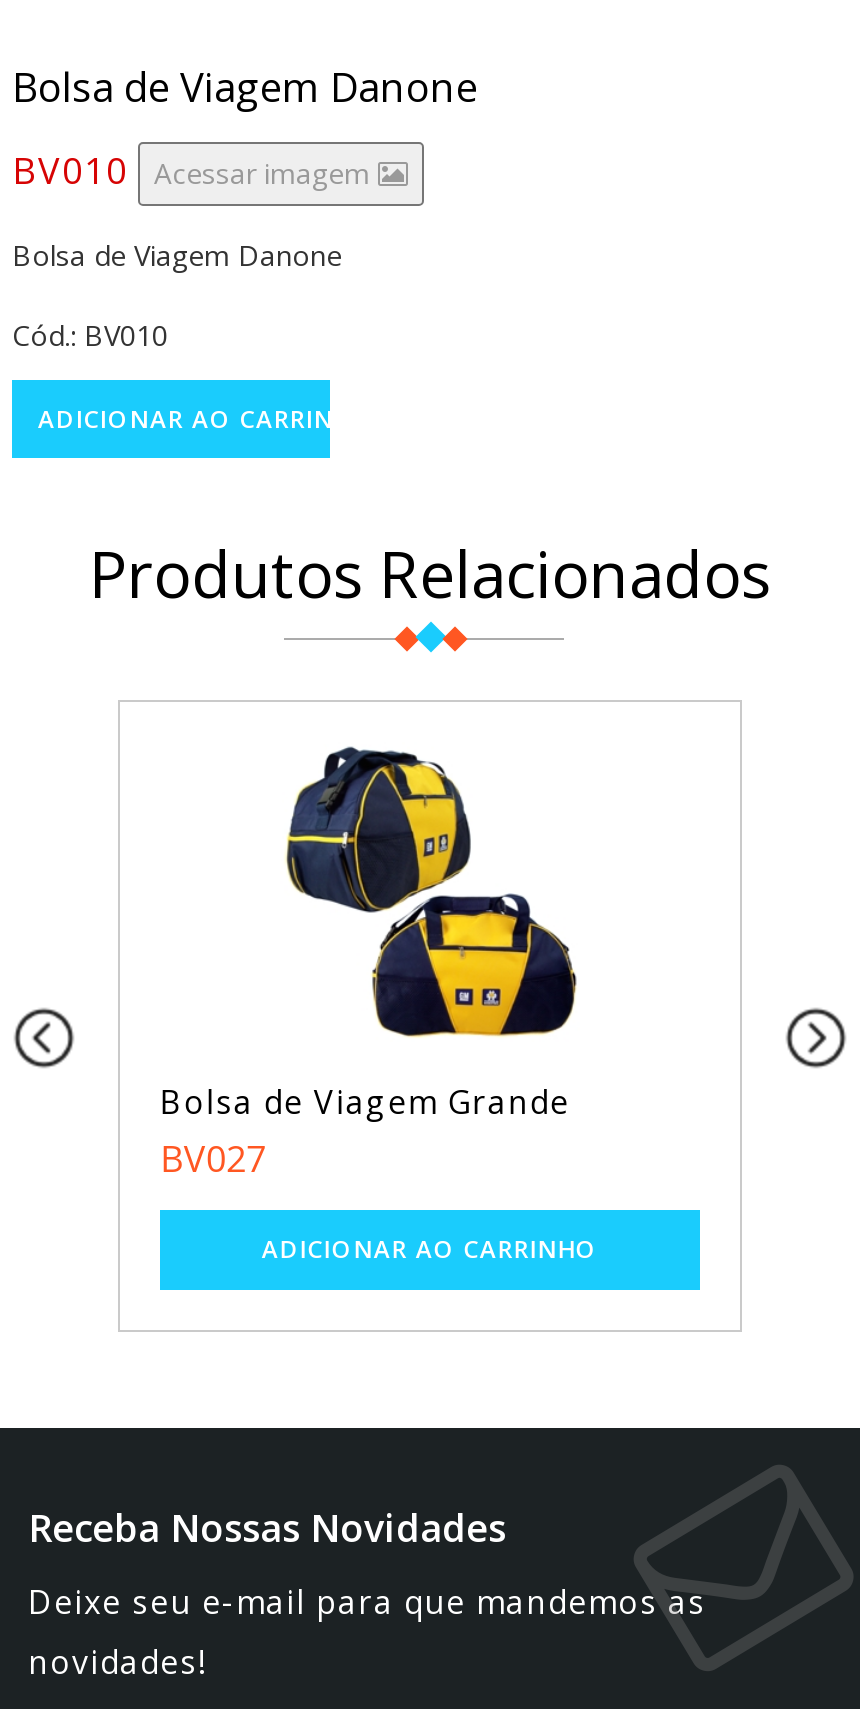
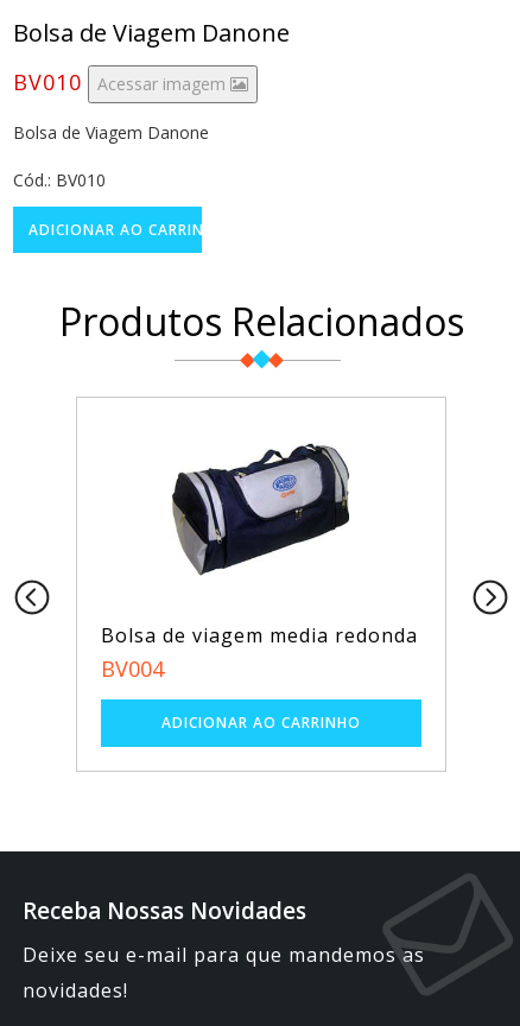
[160,744,578,1182] [image] | Bolsa de Viagem Grande | BV027 -> [101,443,418,683] [image] | Bolsa de viagem media redonda | BV004

